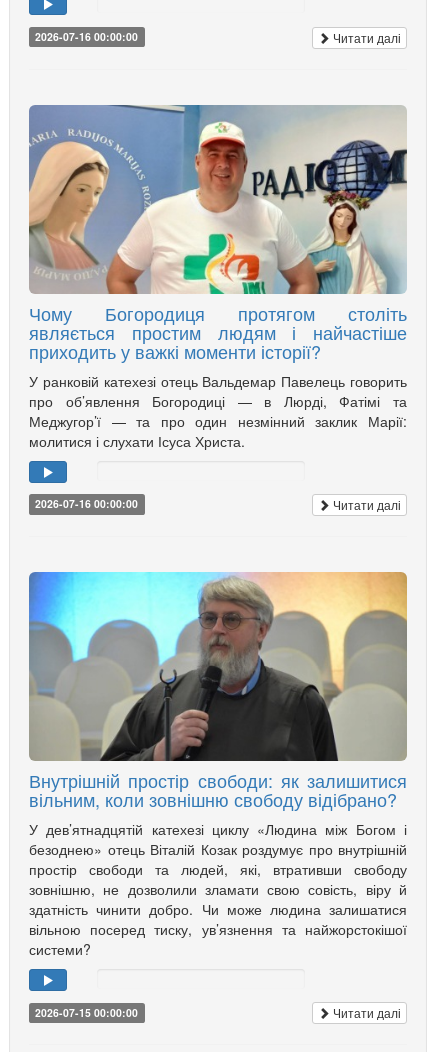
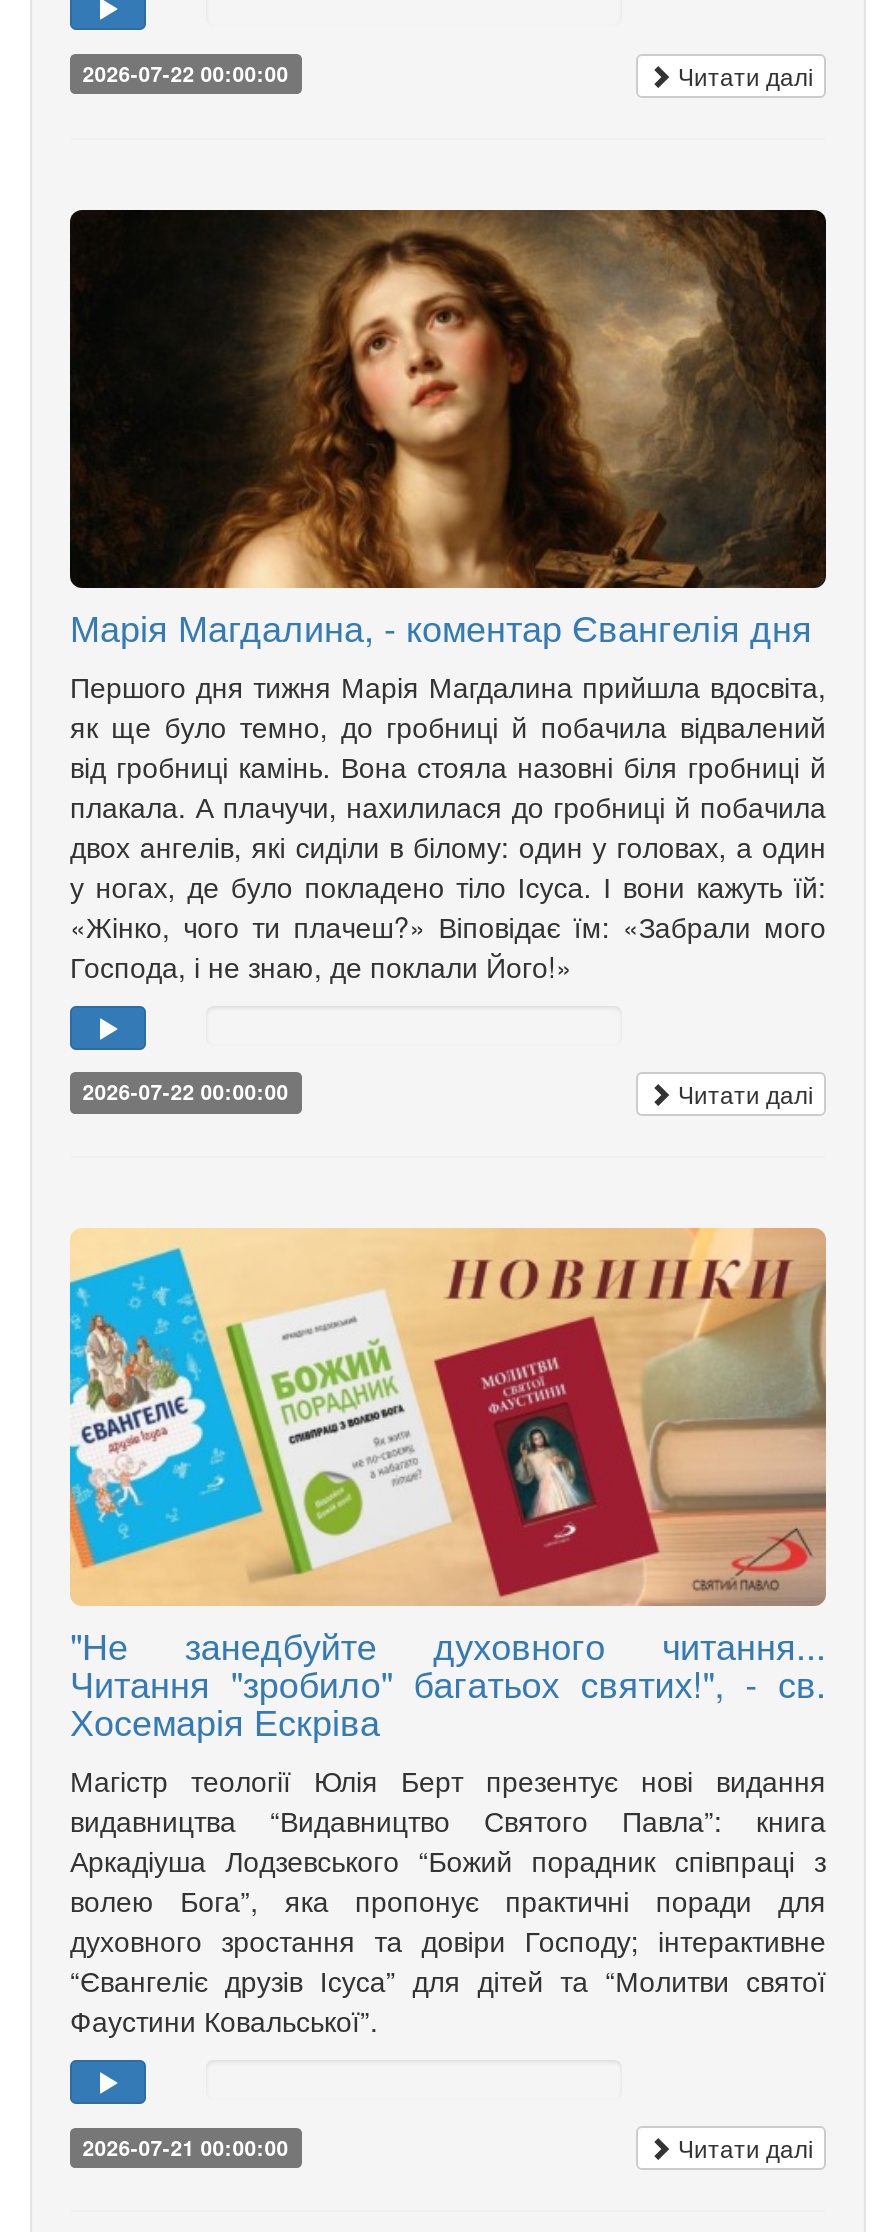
[35,29,138,44] 2026-07-16 00:00:00 -> [83,58,289,88] 2026-07-22 00:00:00
[28,104,407,250] [image] -> [68,208,828,584] [image]
[29,299,407,450] Чому Богородиця протягом століть | являється простим людям і найчастіше | приходить у важкі моменти історії? | У ранковій катехезі отець Вальдемар Павелець говорить | про об’явлення Богородиці — в Люрді, Фатімі та | Меджугор’ї — та про один незмінний заклик Марії: | молитися і слухати Ісуса Христа. -> [70,599,826,985] Марія Магдалина, - коментар Євангелія дня | Першого дня тижня Марія Магдалина прийшла вдосвіта, | як ще було темно, до гробниці й побачила відвалений | від гробниці камінь. Вона стояла назовні біля гробниці й | плакала. А плачучи, нахилилася до гробниці й побачила | двох ангелів, які сиділи в білому: один у головах, а один | у ногах, де було покладено тіло Ісуса. І вони кажуть їй: | «Жінко, чого ти плачеш?» Віповідає їм: «Забрали мого | Господа, і не знаю, де поклали Його!»
[35,496,138,511] 2026-07-16 00:00:00 -> [83,1077,289,1107] 2026-07-22 00:00:00
[28,571,407,959] [image] | Внутрішній простір свободи: як залишитися | вільним, коли зовнішню свободу відібрано? | У дев’ятнадцятій катехезі циклу «Людина між Богом і | безоднею» отець Віталій Козак роздумує про внутрішній | простір свободи та людей, які, втративши свободу | зовнішню, не дозволили зламати свою совість, віру й | здатність чинити добро. Чи може людина залишатися | вільною посеред тиску, ув’язнення та найжорстокішої | системи? -> [68,1226,826,2040] [image] | "Не занедбуйте духовного читання... | Читання "зробило" багатьох святих!", - св. | Хосемарія Ескріва | Магістр теології Юлія Берт презентує нові видання | видавництва “Видавництво Святого Павла”: книга | Аркадіуша Лодзевського “Божий порадник співпраці з | волею Бога”, яка пропонує практичні поради для | духовного зростання та довіри Господу; інтерактивне | “Євангеліє друзів Ісуса” для дітей та “Молитви святої | Фаустини Ковальської”.
[35,1005,138,1020] 2026-07-15 00:00:00 -> [83,2132,289,2162] 2026-07-21 00:00:00

